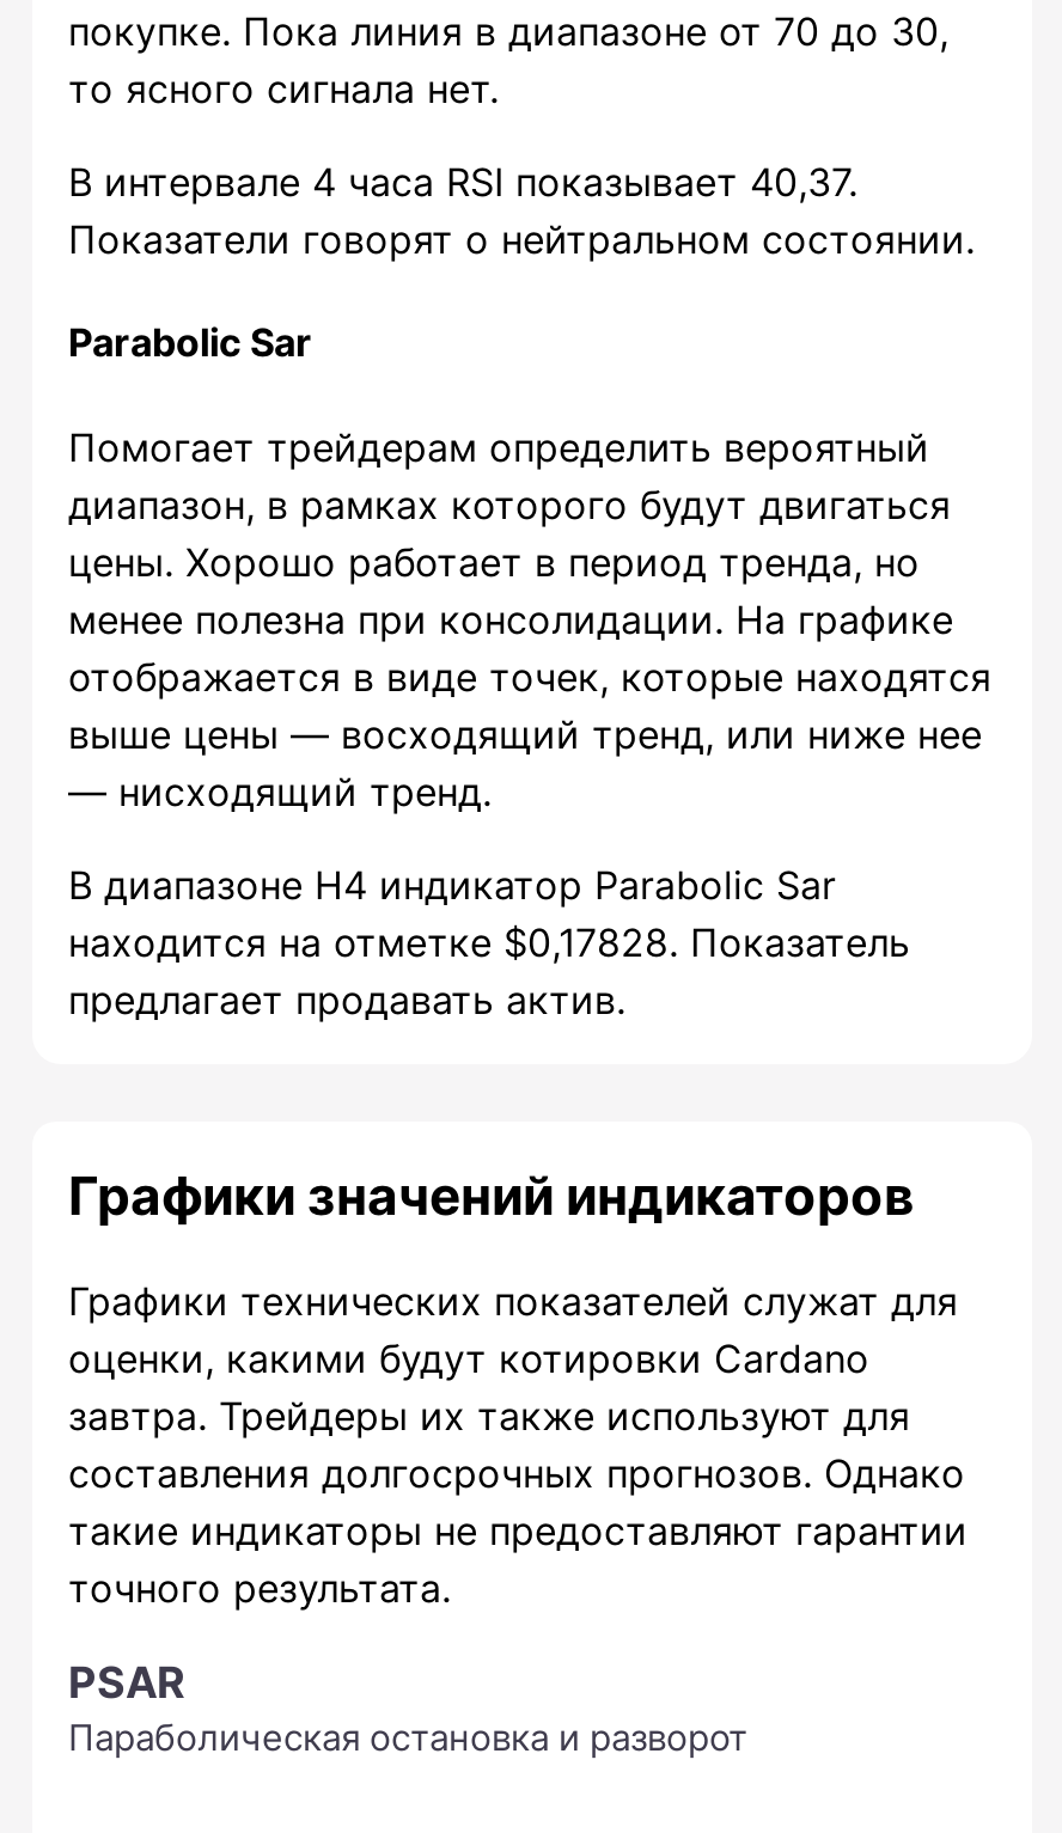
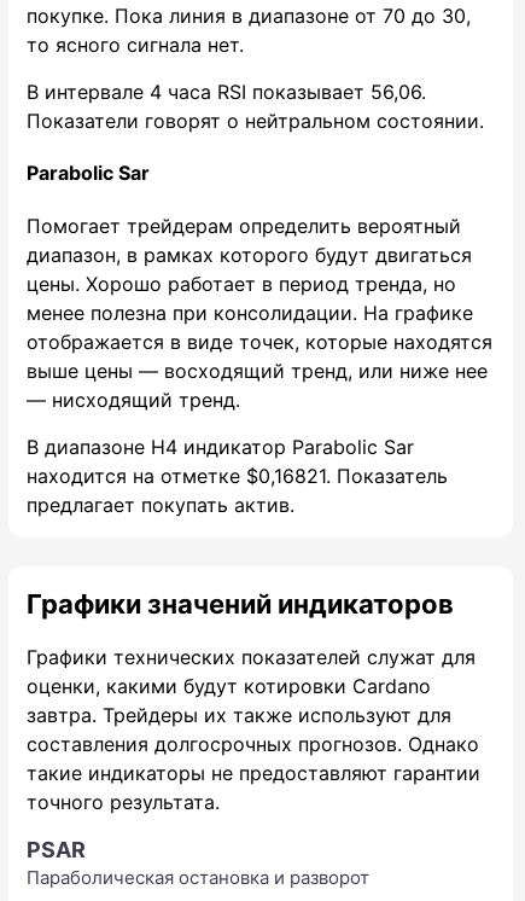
[68,158,857,206] В интервале 4 часа RSI показывает 40,37. -> [27,80,426,104] В интервале 4 часа RSI показывает 56,06.
[68,918,910,965] находится на отметке $0,17828. Показатель -> [27,463,448,488] находится на отметке $0,16821. Показатель
[68,975,625,1023] предлагает продавать актив. -> [27,492,294,517] предлагает покупать актив.

